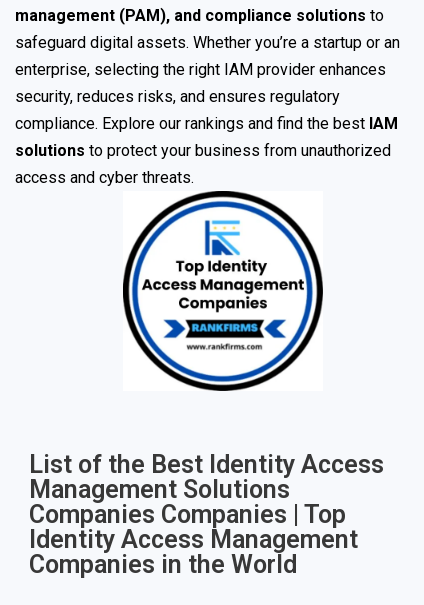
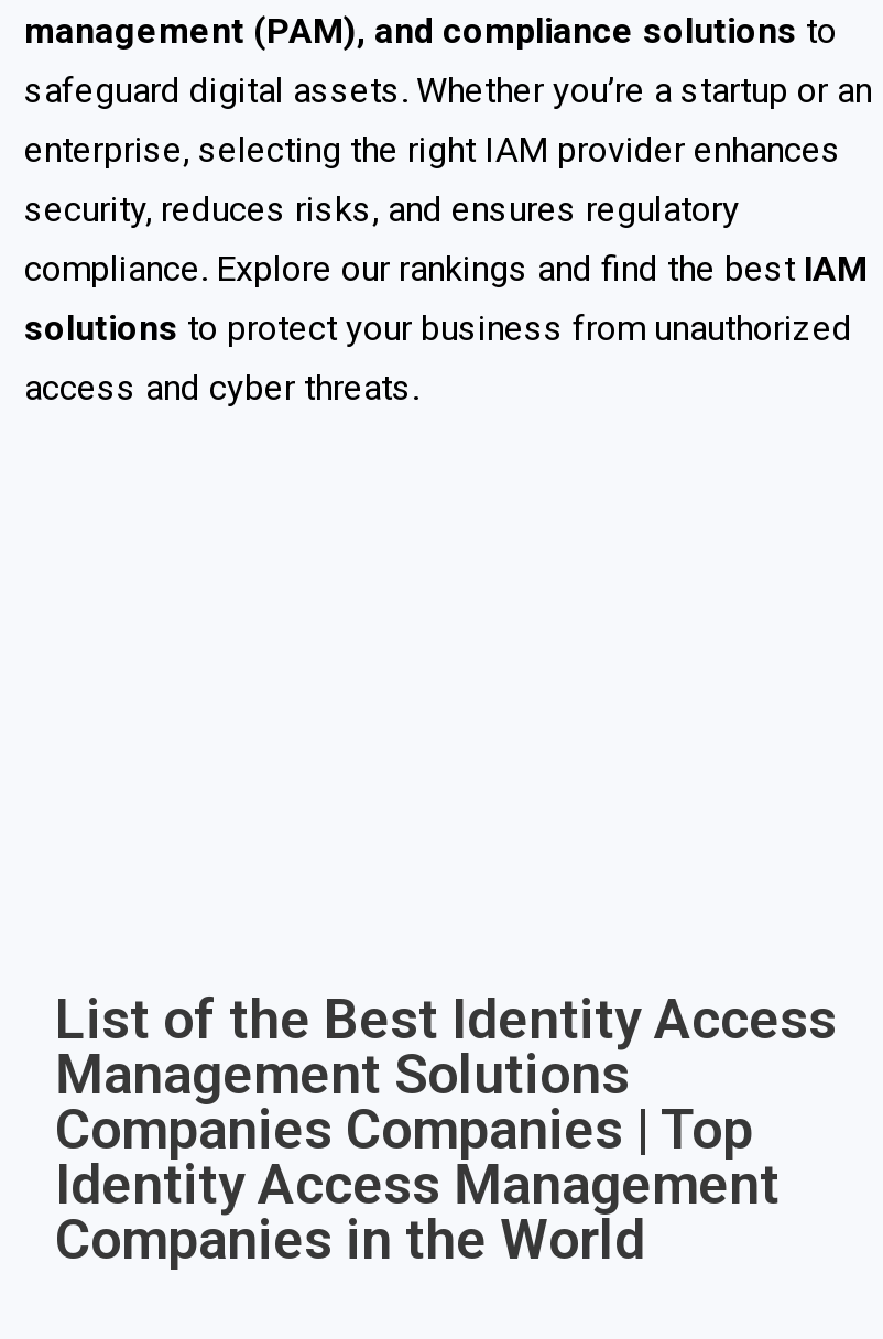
[122,190,324,392] [image] -> none

